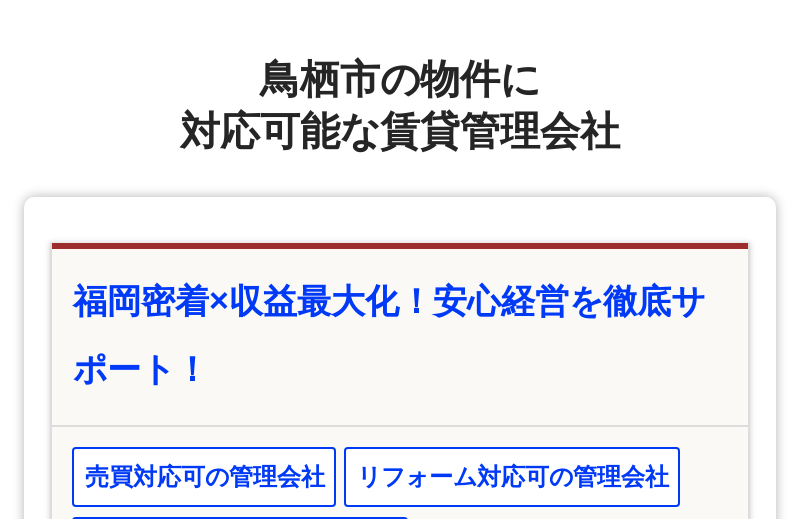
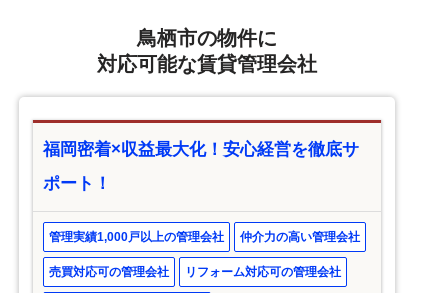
none -> [49,230,360,244] 管理実績1,000戸以上の管理会社 | 仲介力の高い管理会社

